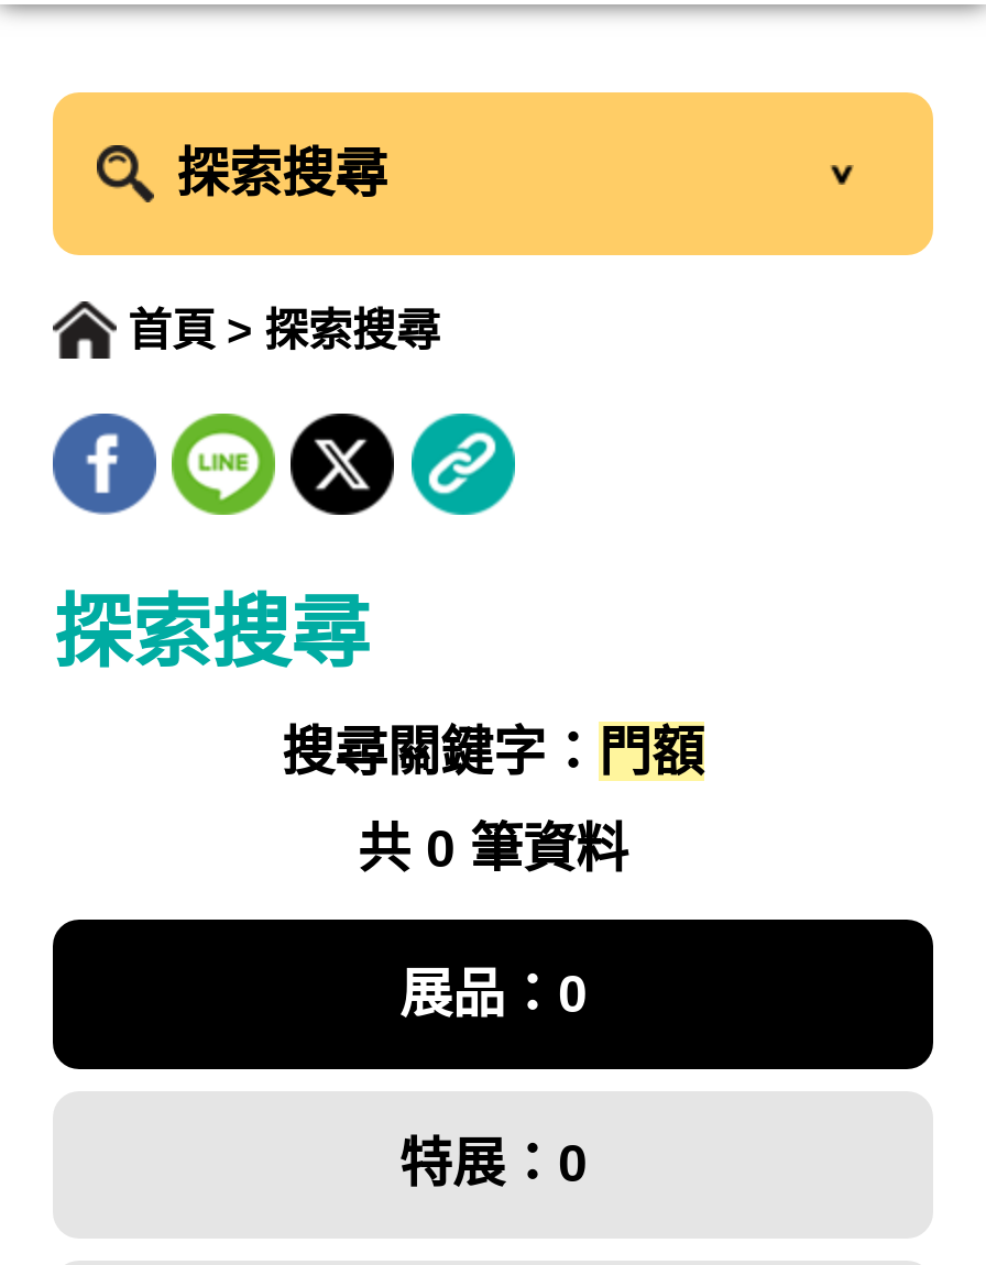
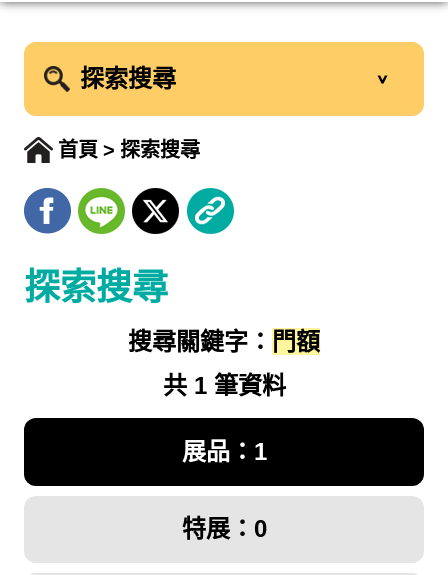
[358,818,628,878] 共 0 筆資料 -> [162,372,285,399] 共 1 筆資料
[399,963,587,1023] 展品：0 -> [181,438,266,465] 展品：1

